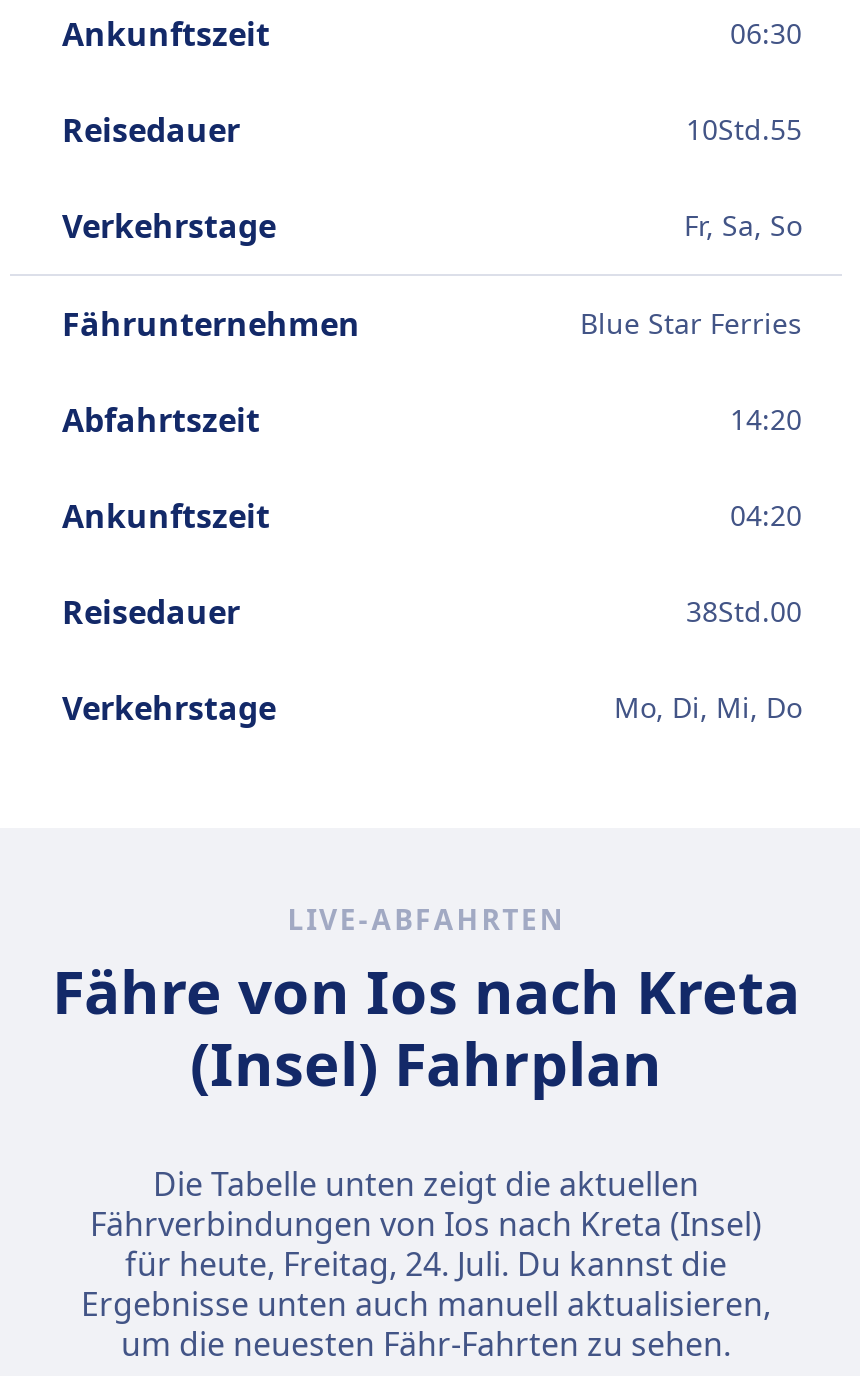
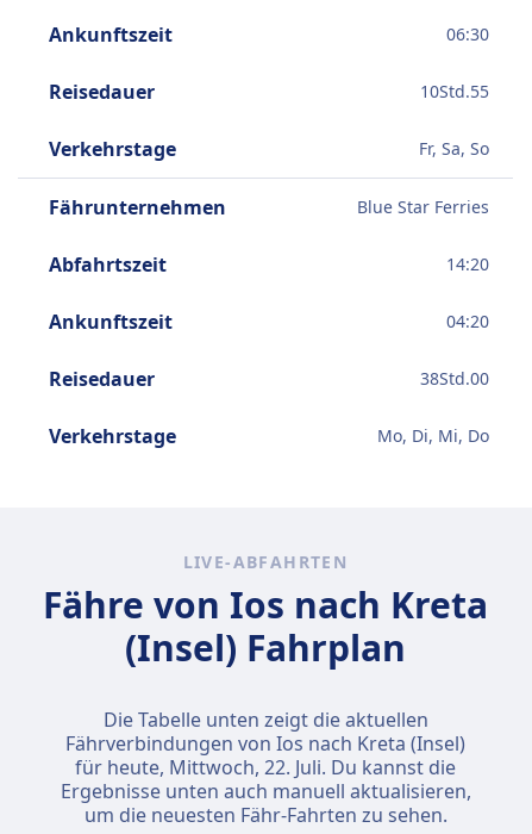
[125,1242,727,1286] für heute, Freitag, 24. Juli. Du kannst die -> [75,754,456,780] für heute, Mittwoch, 22. Juli. Du kannst die

